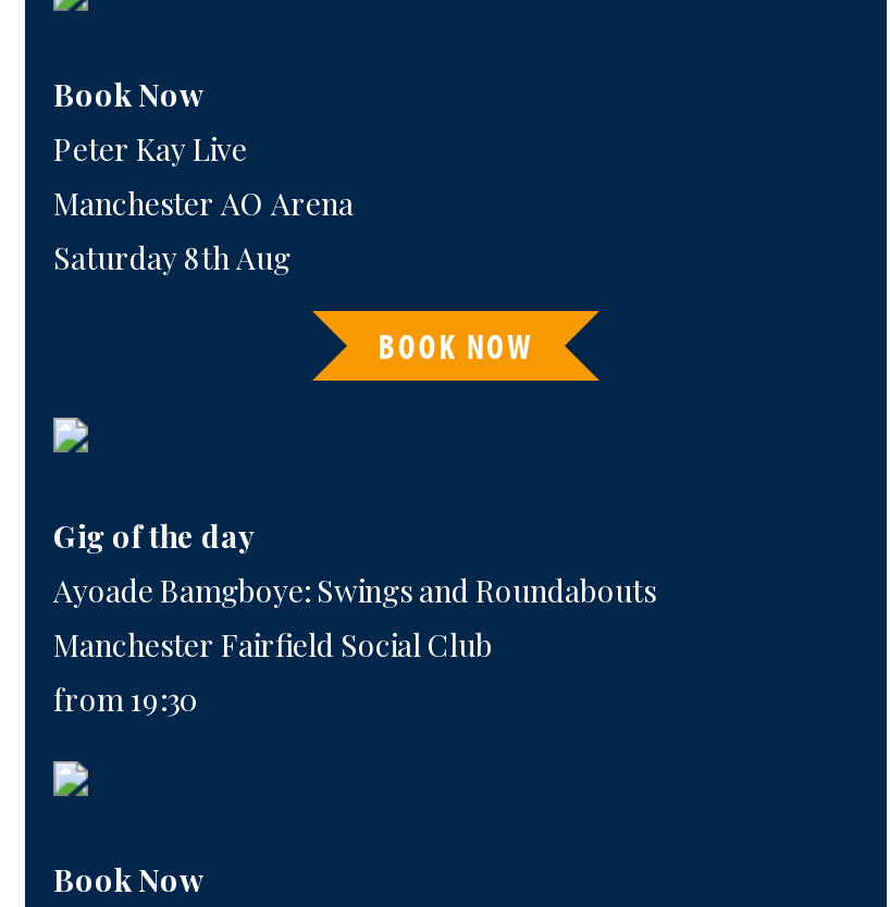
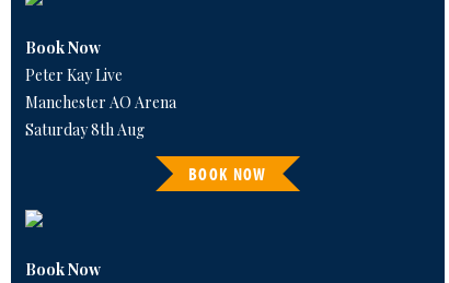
[53,515,656,719] Gig of the day | Ayoade Bamgboye: Swings and Roundabouts | Manchester Fairfield Social Club | from 19:30 -> none

